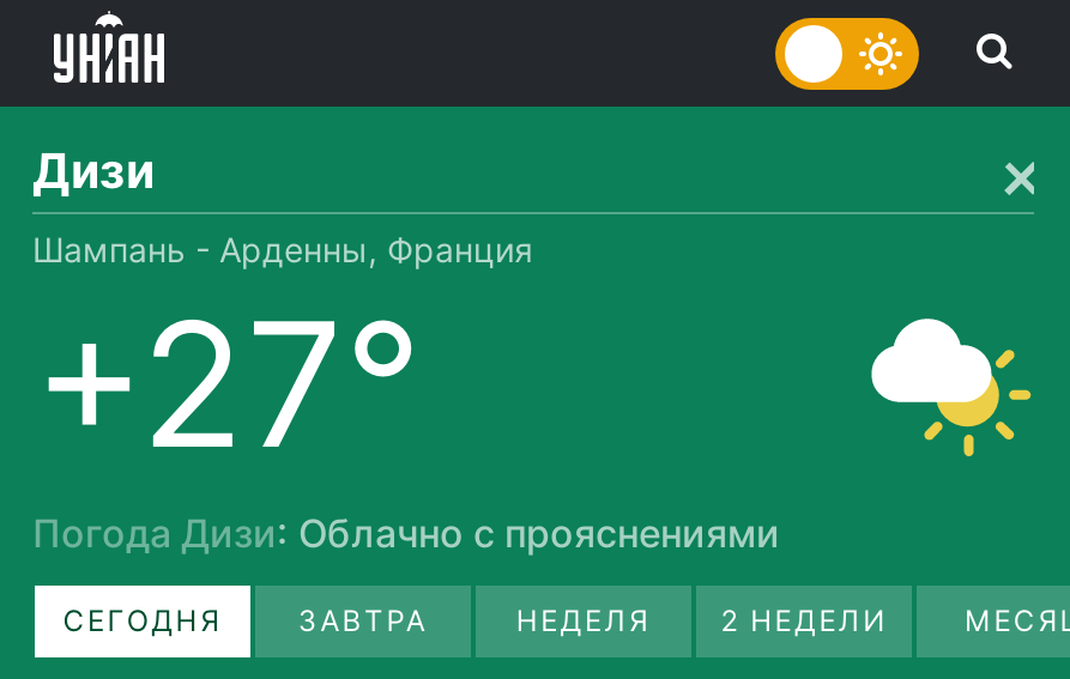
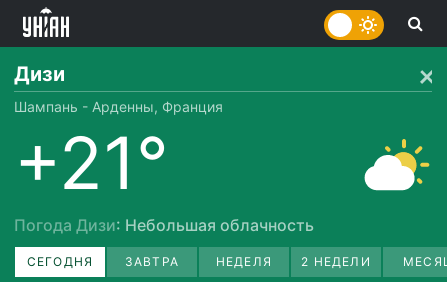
[32,279,780,557] +27° | Погода Дизи: Облачно с прояснениями -> [14,119,314,235] +21° | Погода Дизи: Небольшая облачность
[869,315,1032,459] [image] -> [363,135,430,193] [image]

